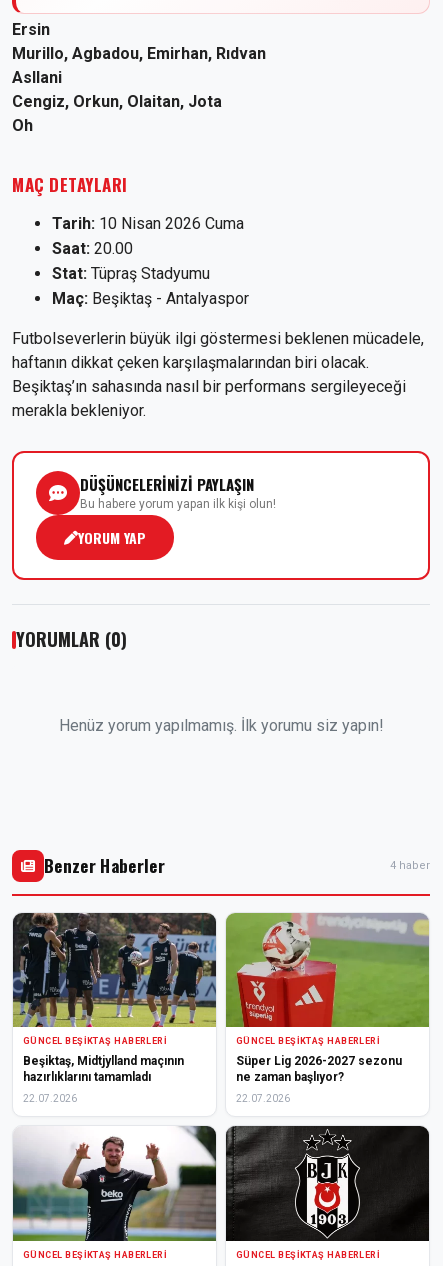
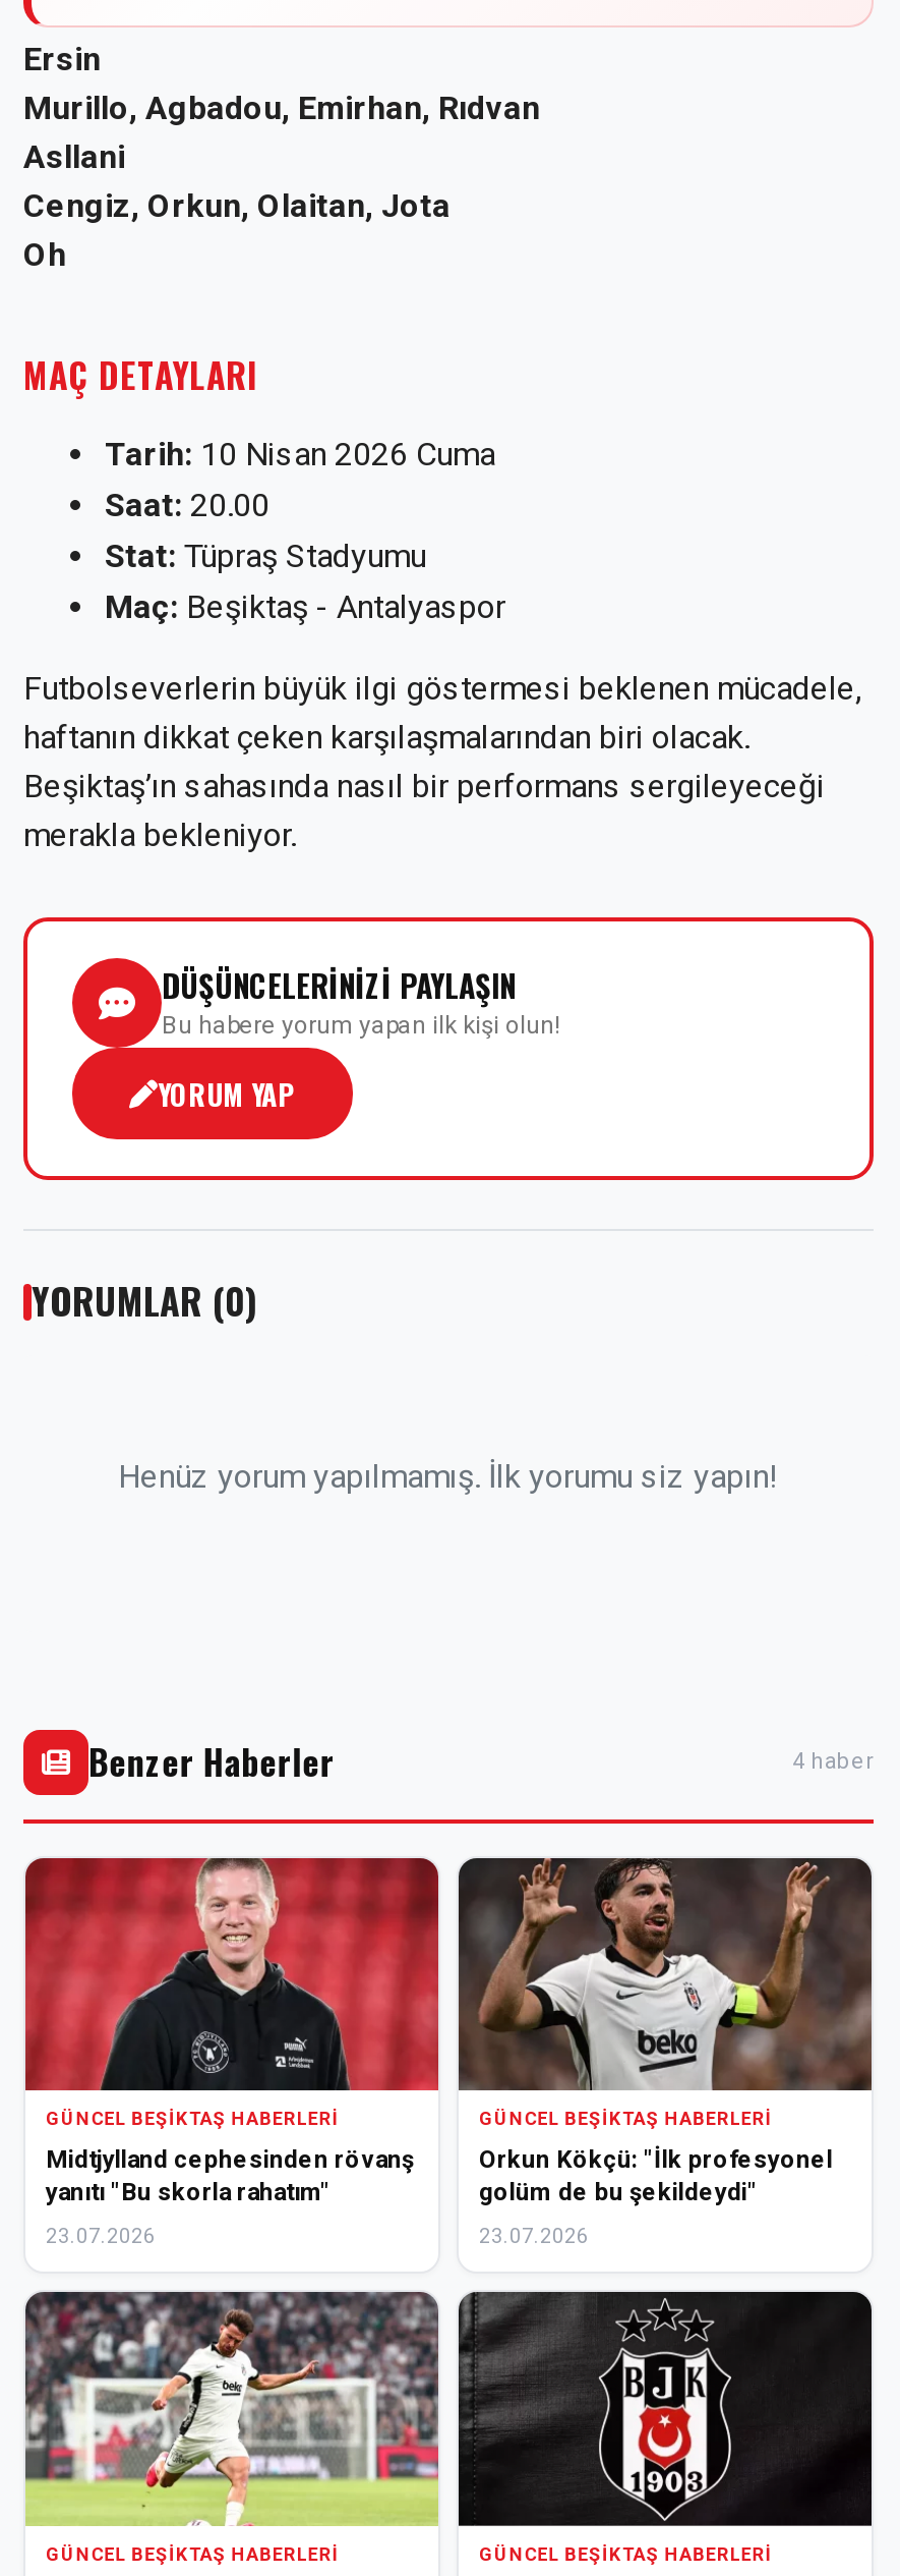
[12,912,217,1084] [image] | Beşiktaş, Midtjylland maçının | hazırlıklarını tamamladı -> [23,1856,440,2207] [image] | Midtjylland cephesinden rövanş | yanıtı "Bu skorla rahatım"
[225,912,430,1084] [image] | Süper Lig 2026-2027 sezonu | ne zaman başlıyor? -> [457,1856,874,2207] [image] | Orkun Kökçü: "İlk profesyonel | golüm de bu şekildeydi"
[23,1093,77,1104] 22.07.2026 -> [46,2225,156,2248] 23.07.2026
[236,1093,290,1104] 22.07.2026 -> [479,2225,589,2248] 23.07.2026
[12,1126,217,1242] [image] -> [23,2290,440,2528] [image]

